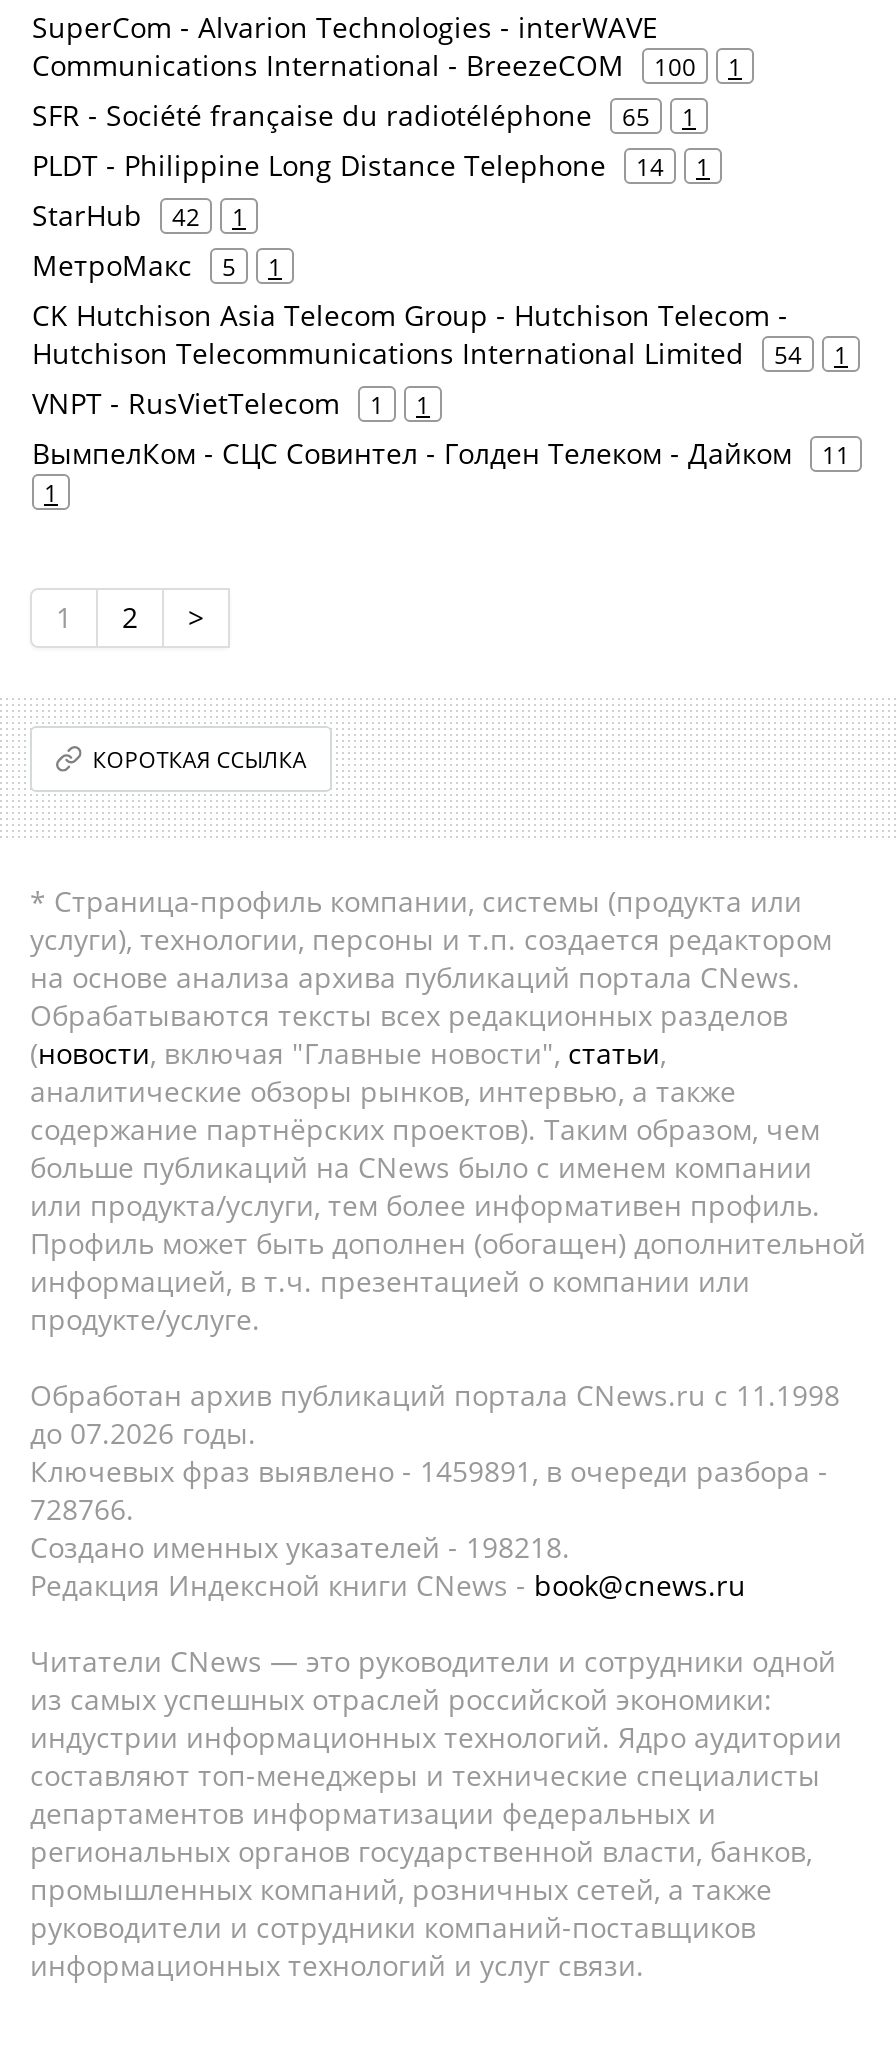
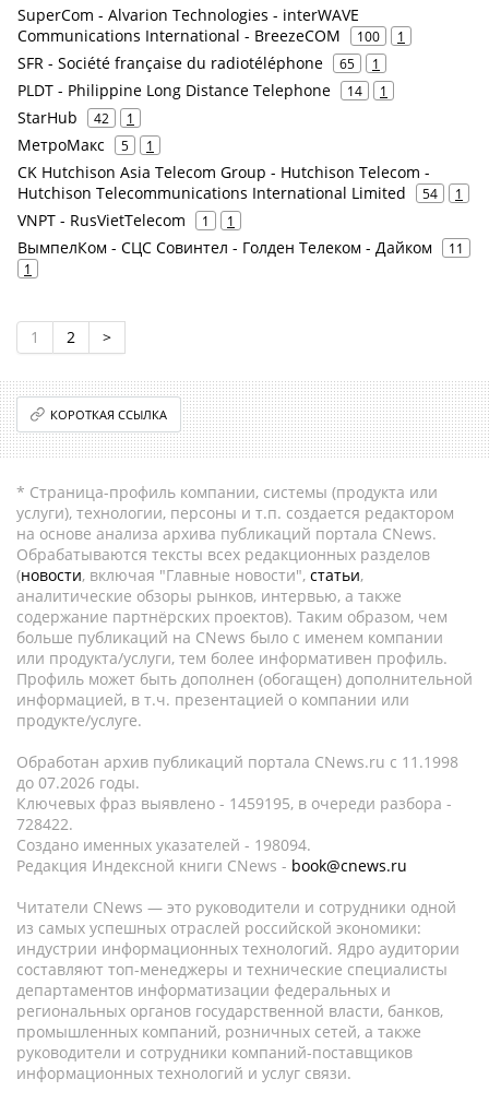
[30,1452,828,1490] Ключевых фраз выявлено - 1459891, в очереди разбора - -> [16,793,452,814] Ключевых фраз выявлено - 1459195, в очереди разбора -
[30,1490,134,1528] 728766. -> [16,814,73,834] 728422.
[30,1528,570,1566] Создано именных указателей - 198218. -> [16,834,311,855] Создано именных указателей - 198094.

